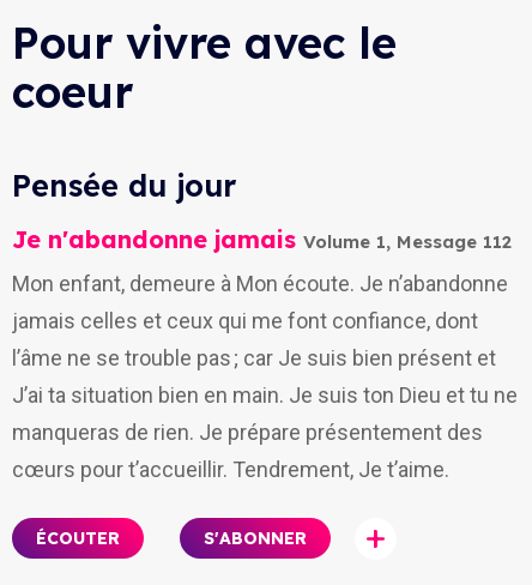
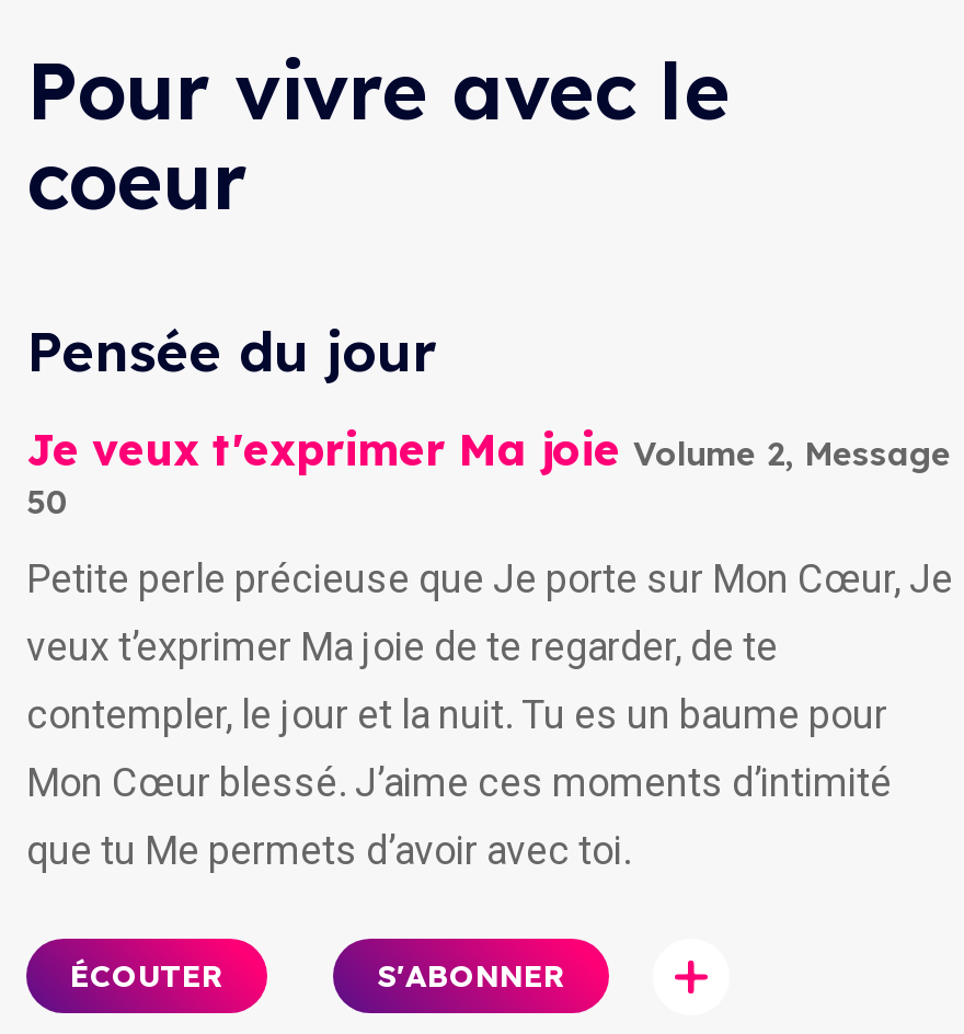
[12,224,518,481] Je n'abandonne jamais Volume 1, Message 112 | Mon enfant, demeure à Mon écoute. Je n’abandonne | jamais celles et ceux qui me font confiance, dont | l’âme ne se trouble pas ; car Je suis bien présent et | J’ai ta situation bien en main. Je suis ton Dieu et tu ne | manqueras de rien. Je prépare présentement des | cœurs pour t’accueillir. Tendrement, Je t’aime. -> [26,421,953,872] Je veux t'exprimer Ma joie Volume 2, Message | 50 | Petite perle précieuse que Je porte sur Mon Cœur, Je | veux t’exprimer Ma joie de te regarder, de te | contempler, le jour et la nuit. Tu es un baume pour | Mon Cœur blessé. J’aime ces moments d’intimité | que tu Me permets d’avoir avec toi.

